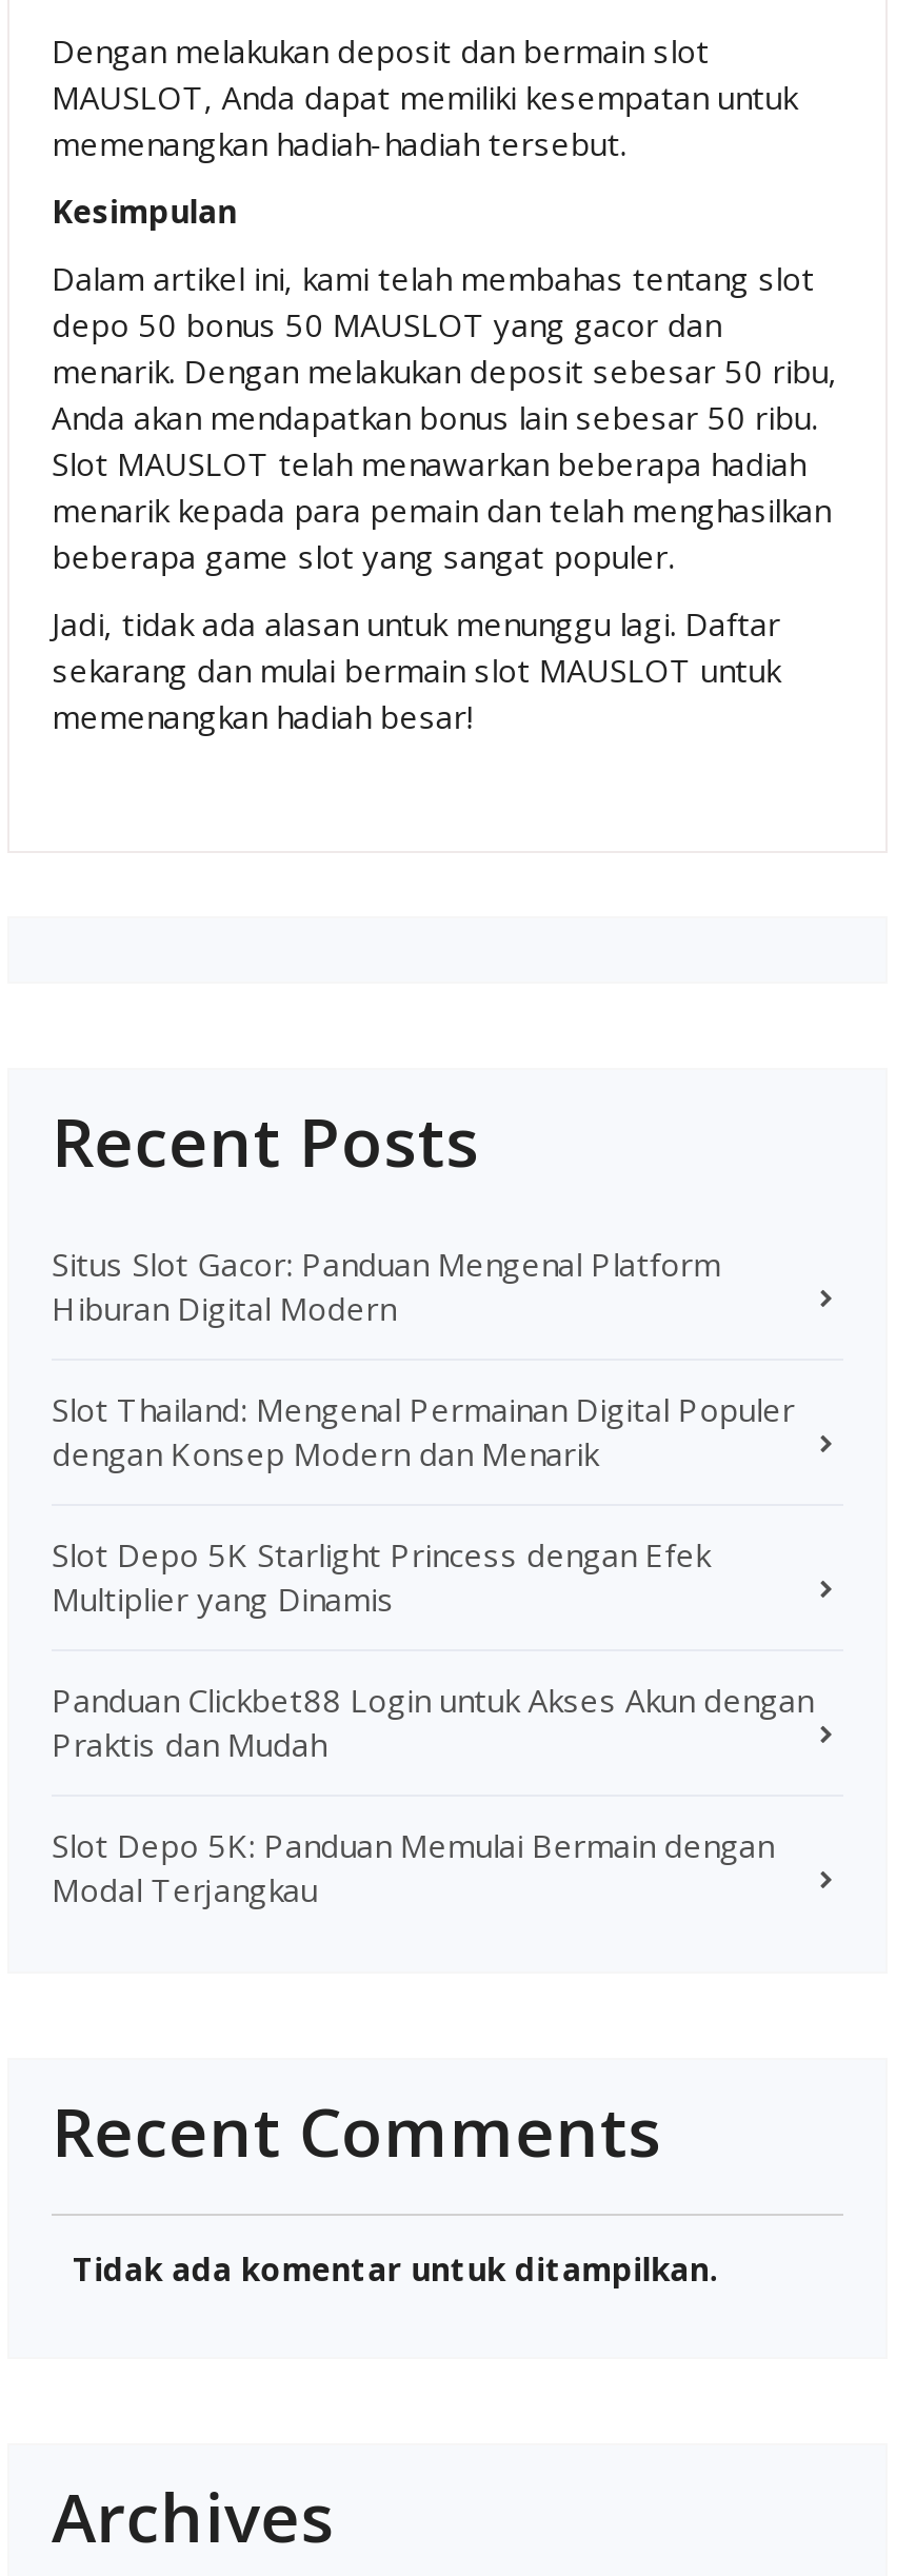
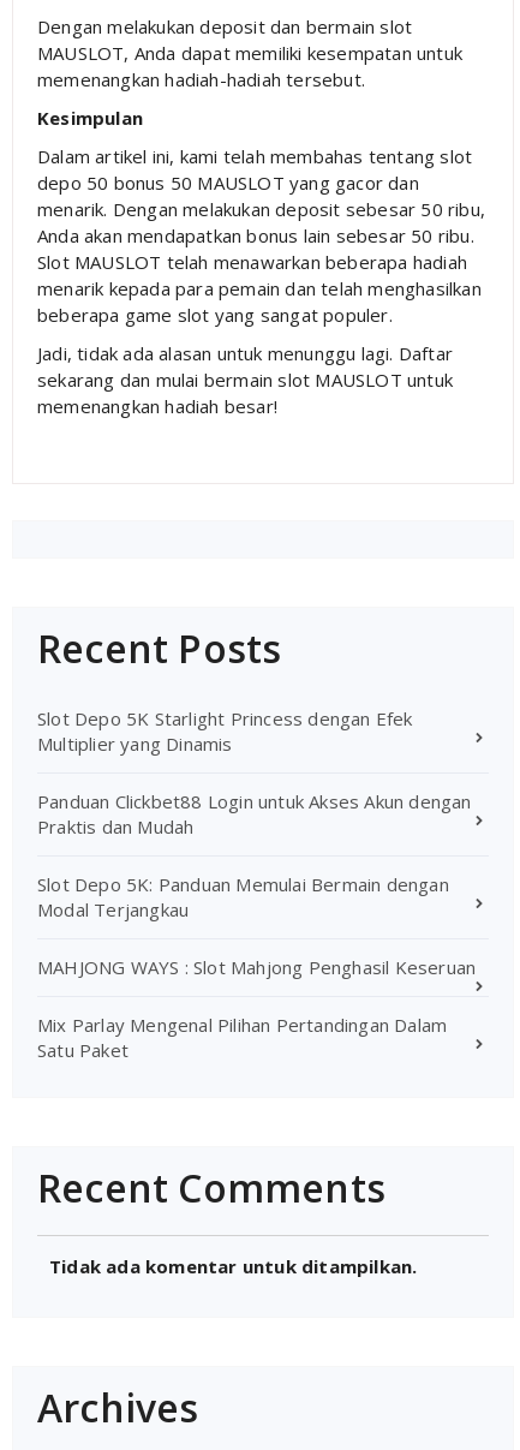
[52,1242,794,1474] Situs Slot Gacor: Panduan Mengenal Platform | Hiburan Digital Modern | Slot Thailand: Mengenal Permainan Digital Populer | dengan Konsep Modern dan Menarik -> none
moved [52,1533,813,1910] -> [37,706,471,921]: Slot Depo 5K Starlight Princess dengan Efek | Multiplier yang Dinamis | Panduan Clickbet88 Login untuk Akses Akun dengan | Praktis dan Mudah | Slot Depo 5K: Panduan Memulai Bermain dengan | Modal Terjangkau
none -> [37,955,476,1061] MAHJONG WAYS : Slot Mahjong Penghasil Keseruan | Mix Parlay Mengenal Pilihan Pertandingan Dalam | Satu Paket

